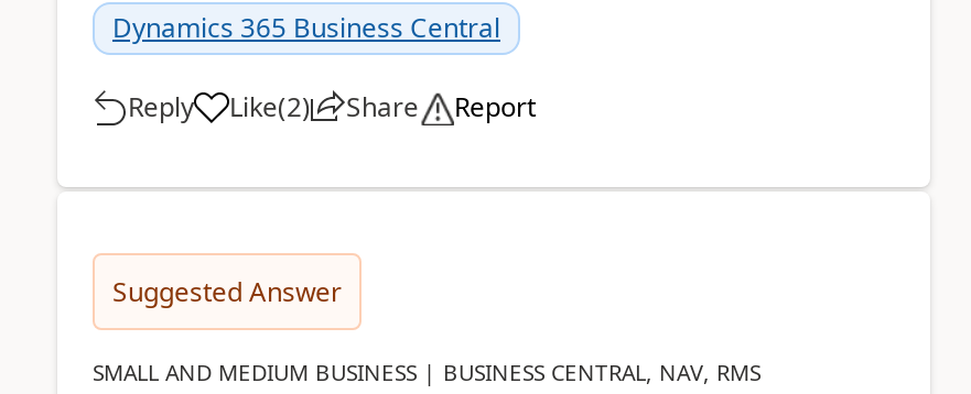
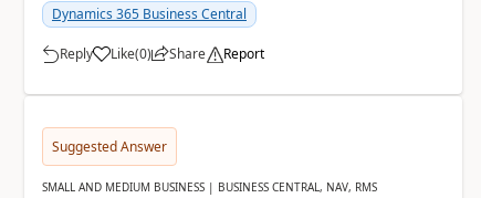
[278,88,311,125] (2) -> [135,44,151,63] (0)

